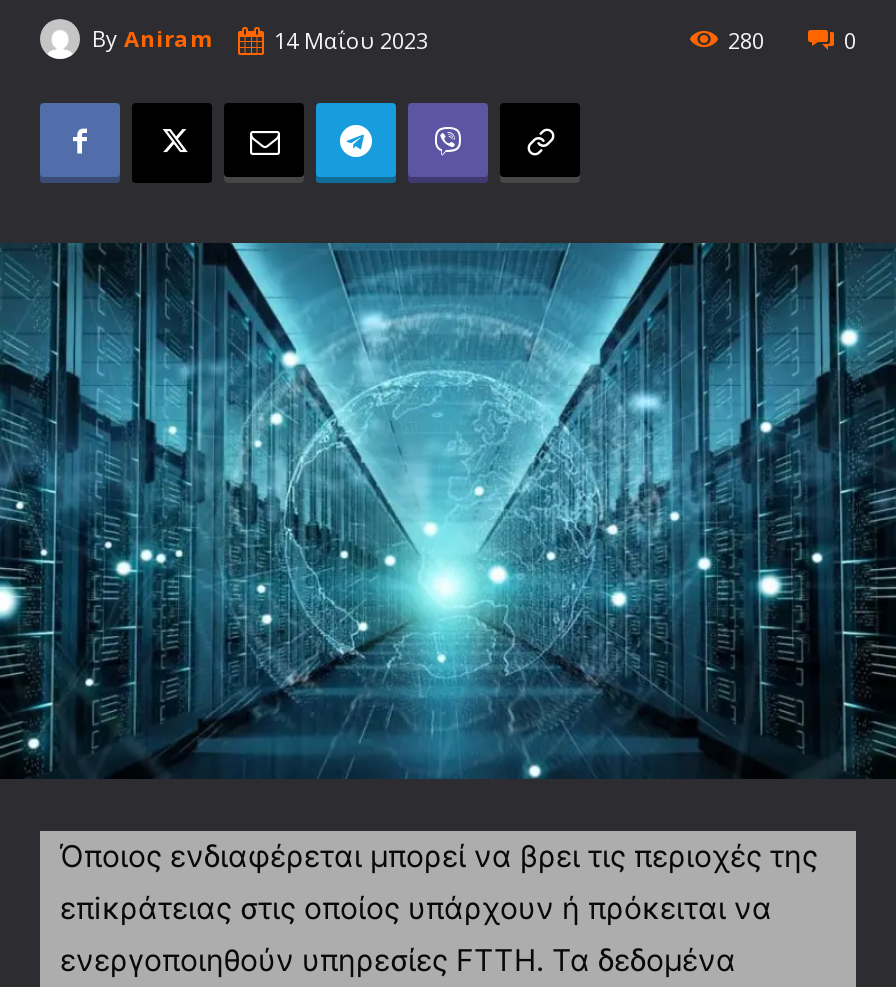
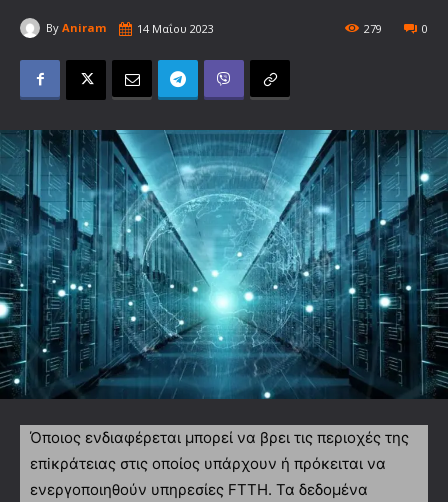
[728,24,764,54] 280 -> [364,21,382,36] 279

